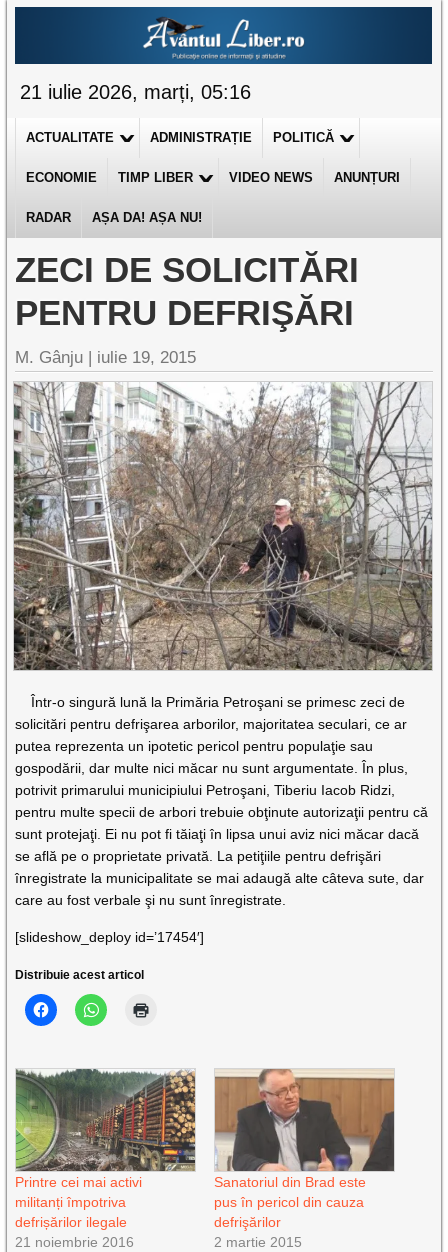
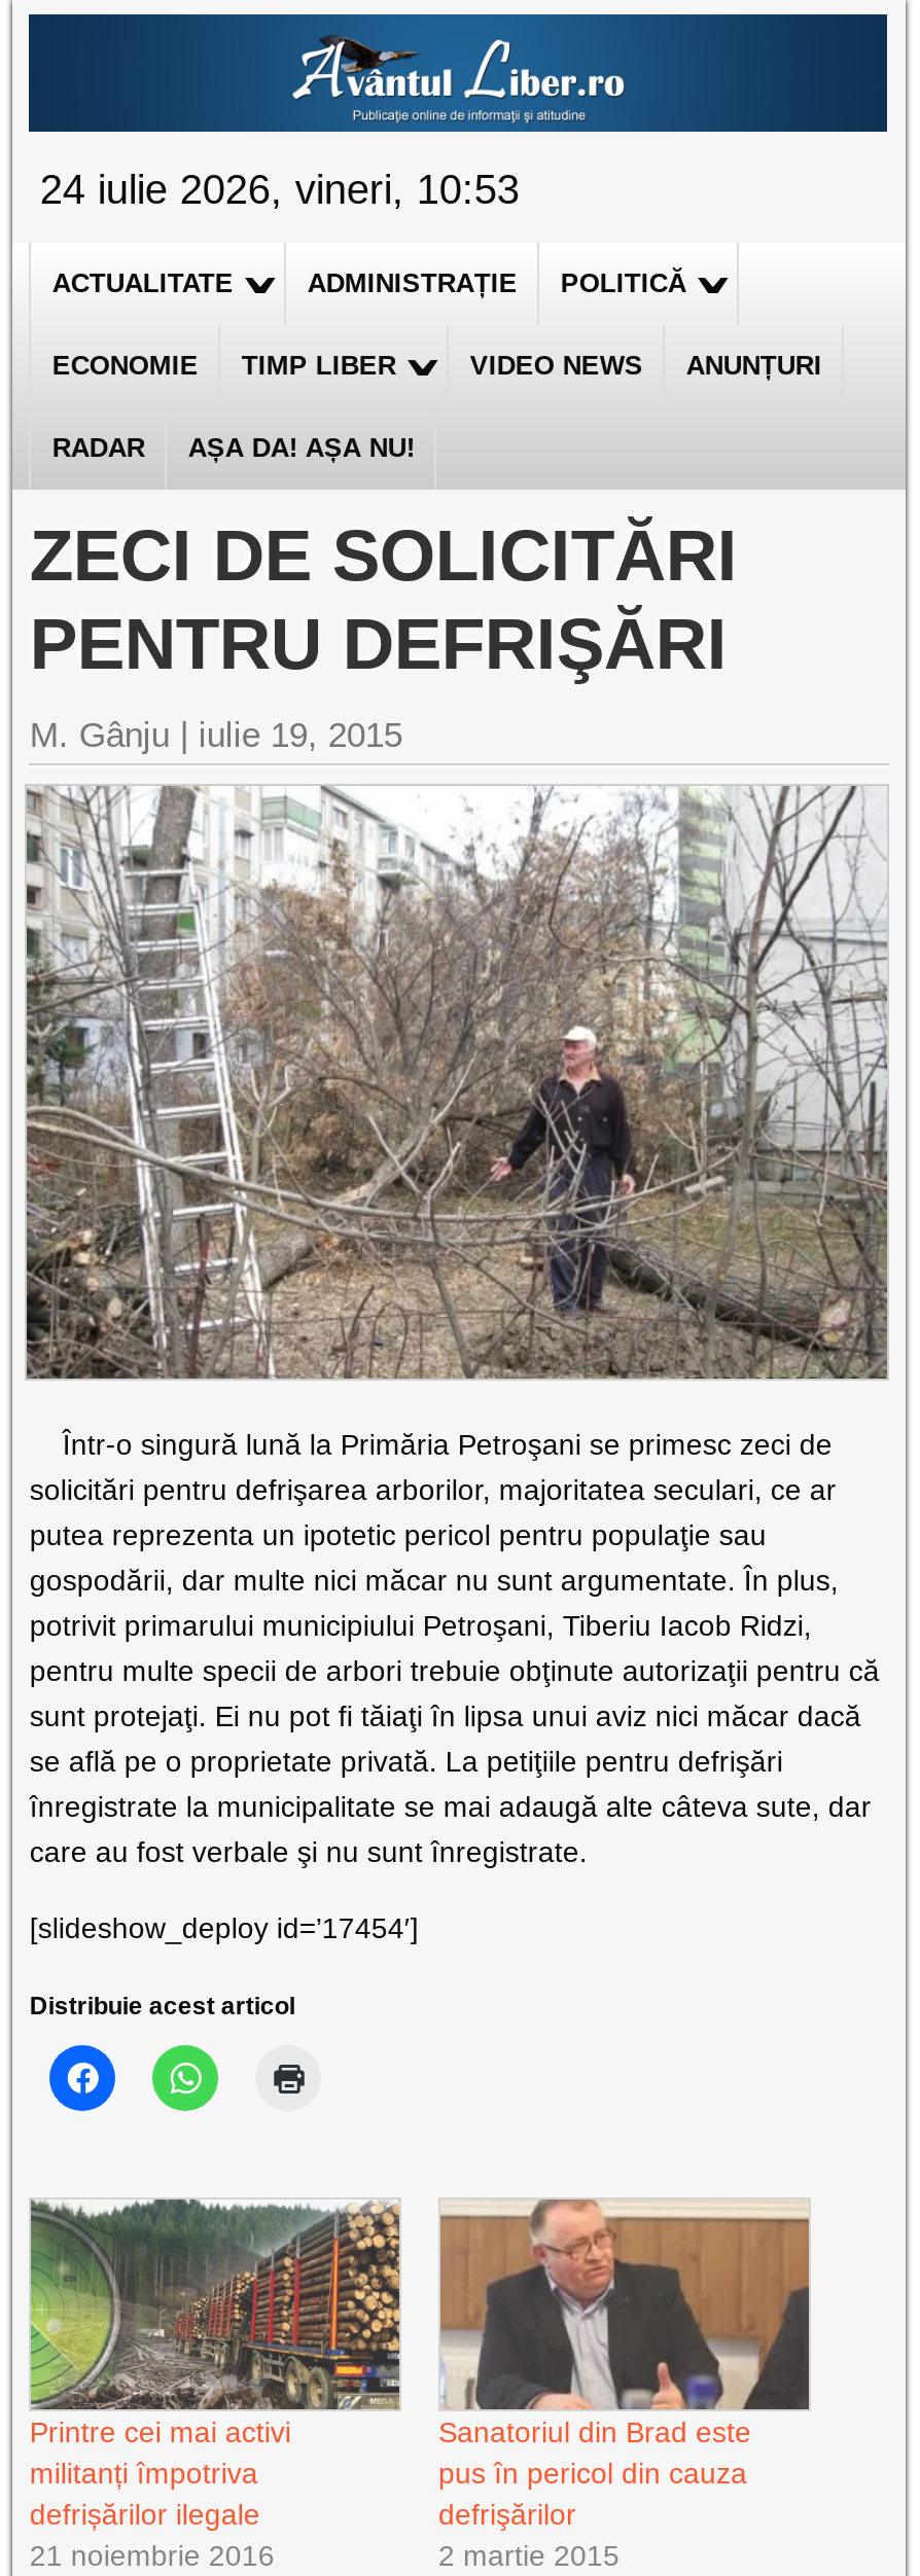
[20,81,251,103] 21 iulie 2026, marți, 05:16 -> [40,167,519,212] 24 iulie 2026, vineri, 10:53

